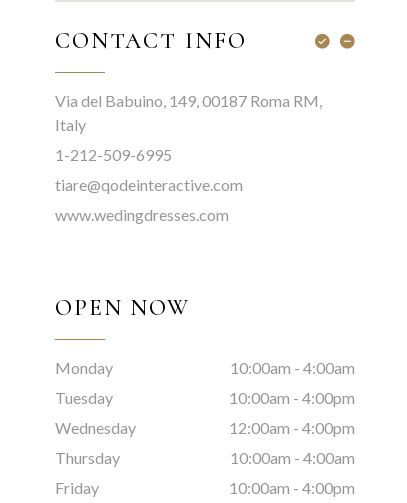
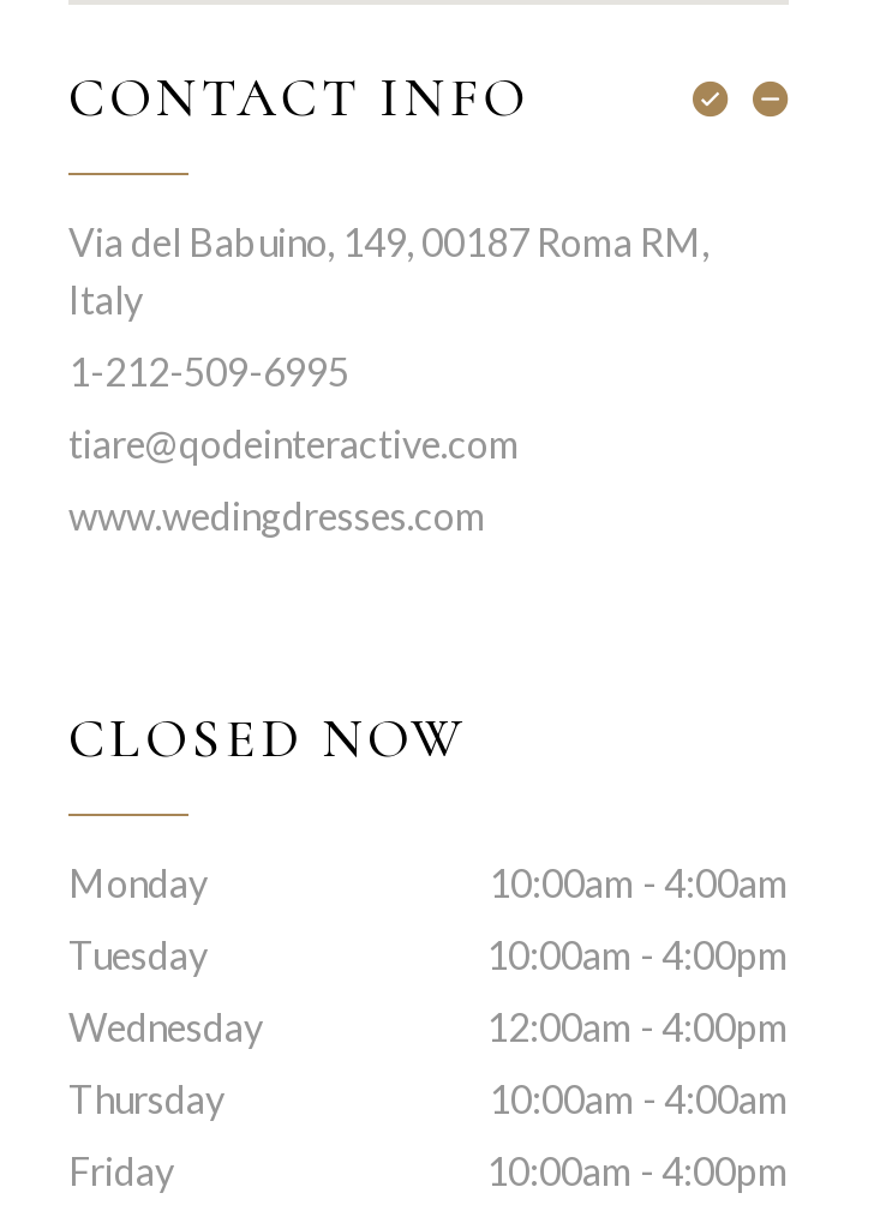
[55,294,191,322] OPEN NOW -> [68,706,466,773] CLOSED NOW

